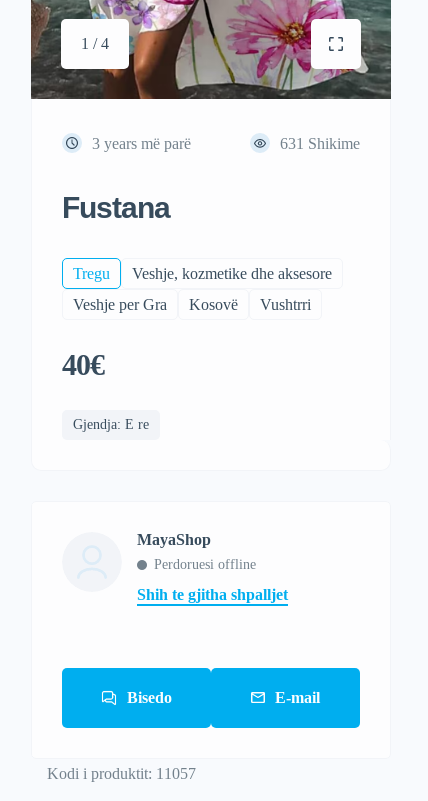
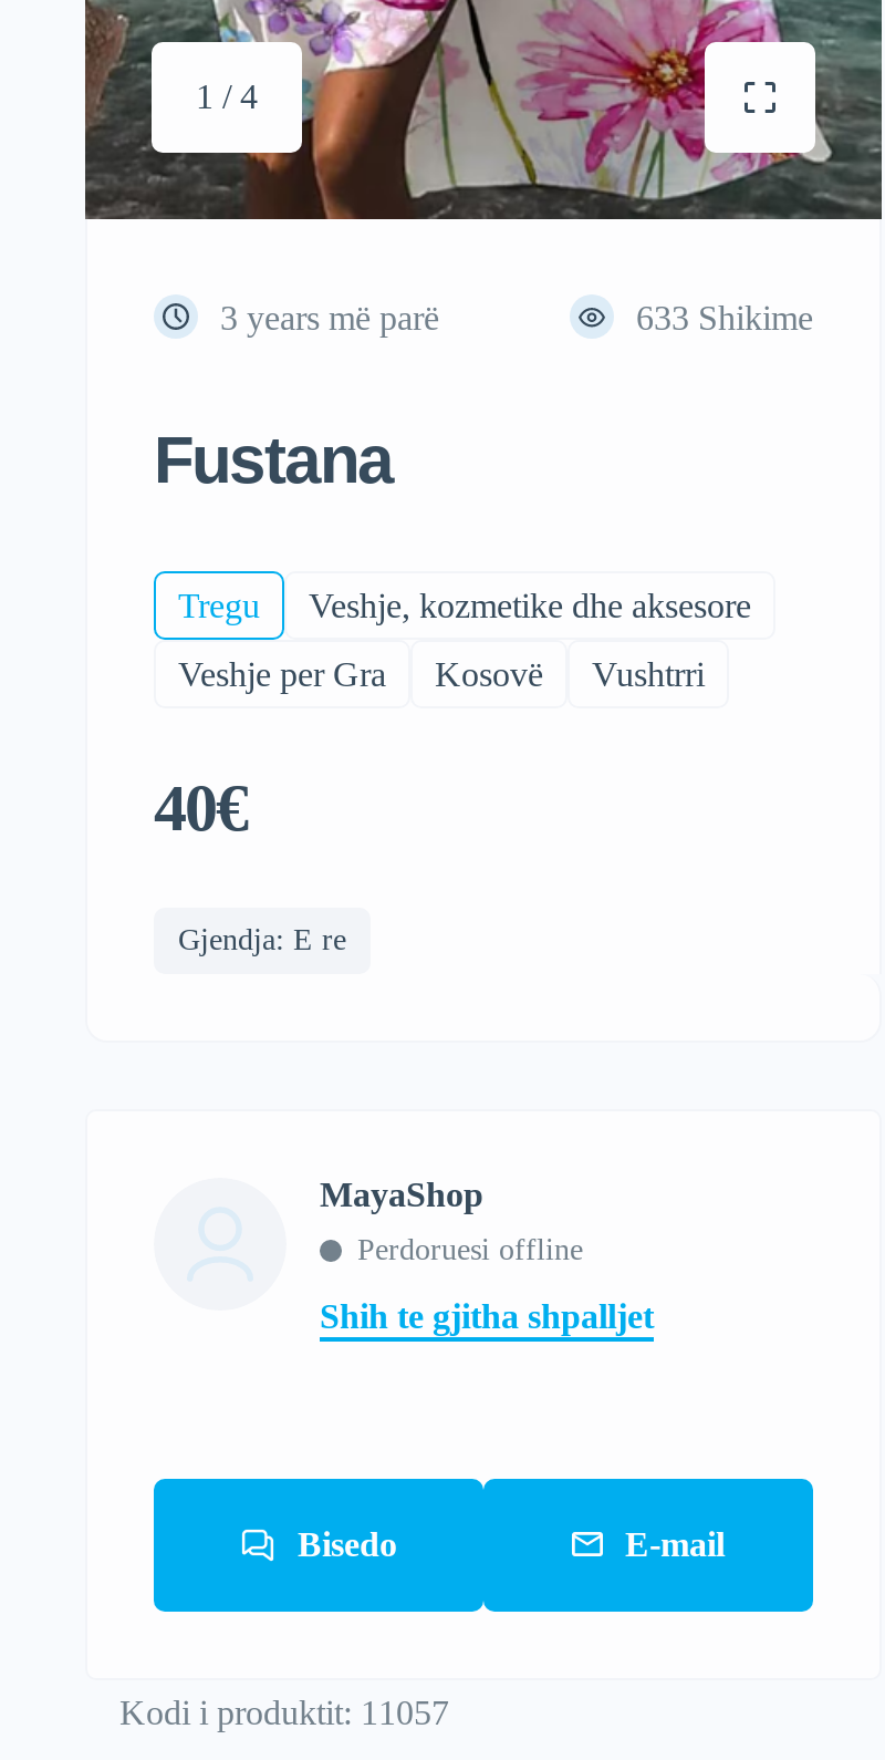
[280,135,360,152] 631 Shikime -> [636,298,813,336] 633 Shikime

